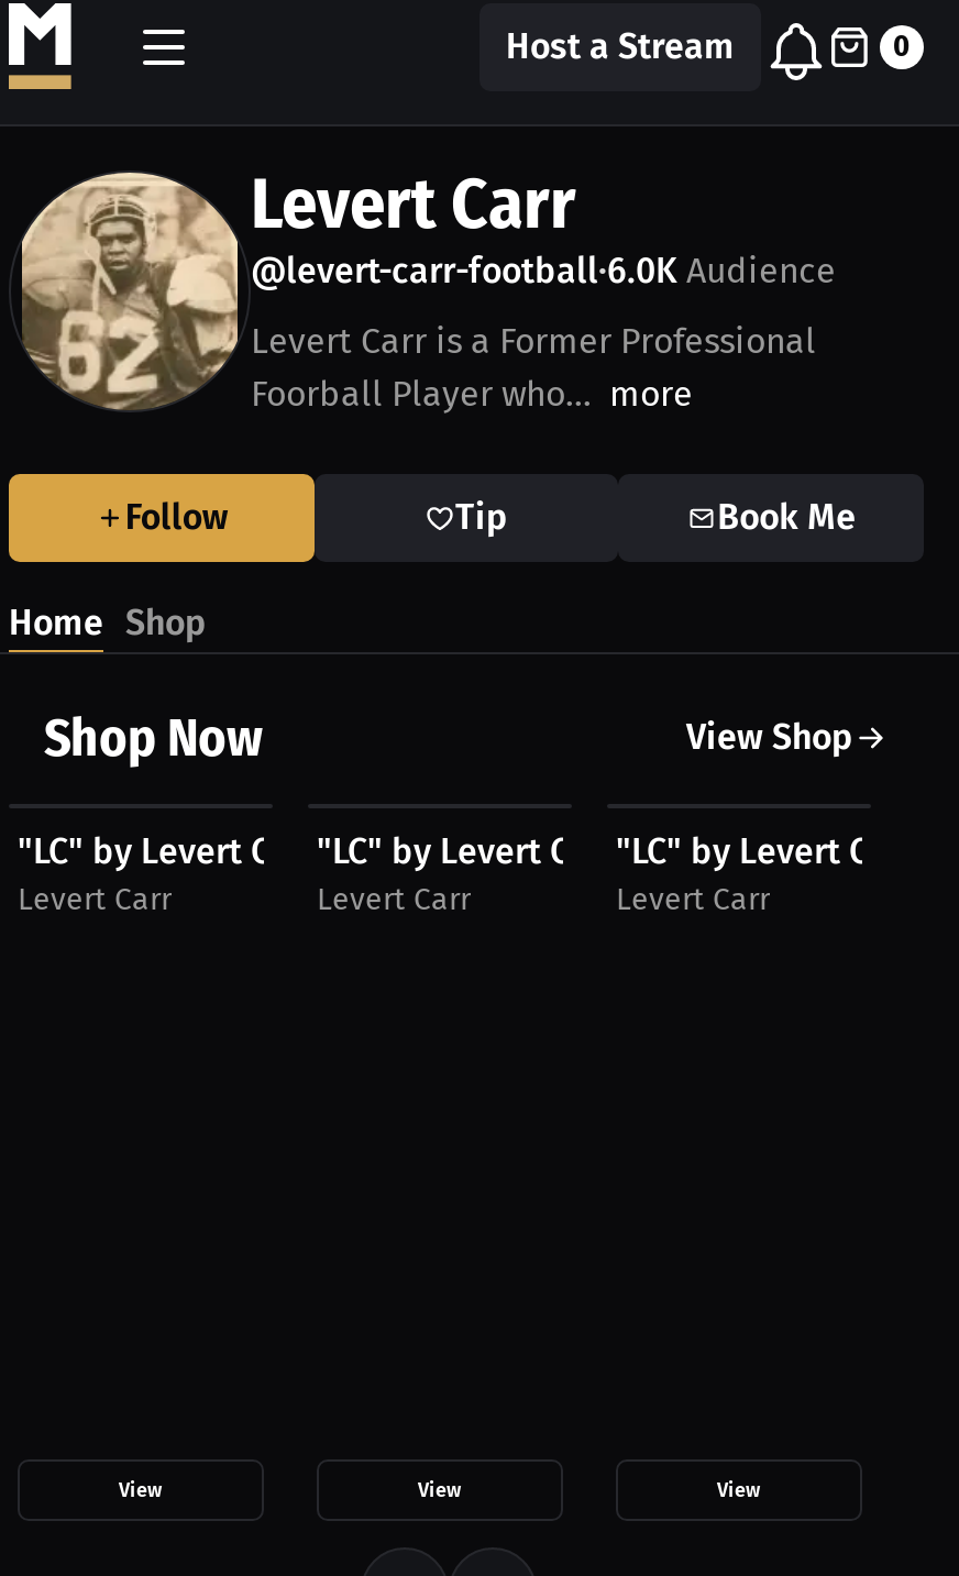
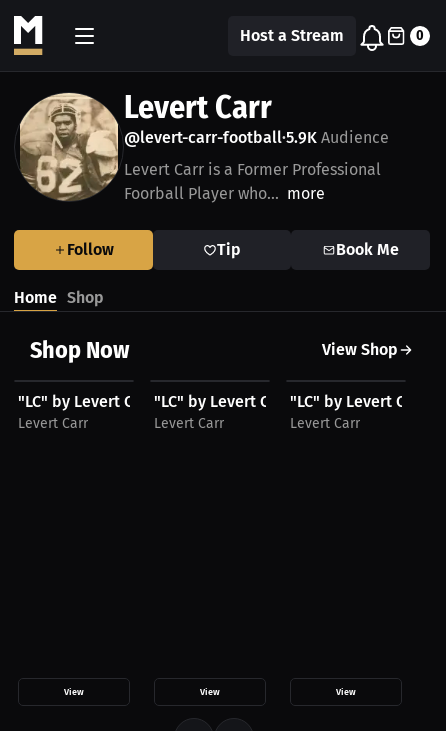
[251,250,836,291] @levert-carr-football•6.0K Audience -> [124,128,389,147] @levert-carr-football•5.9K Audience

